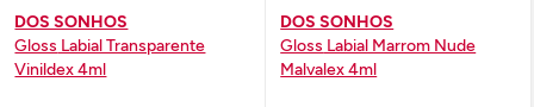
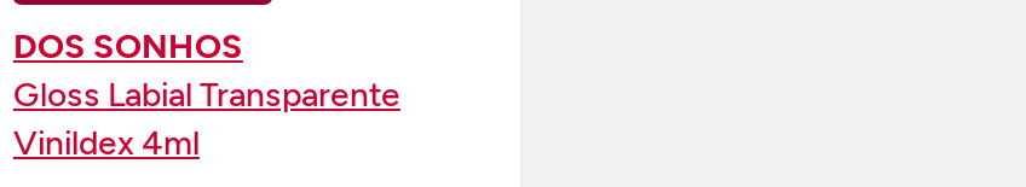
[280,12,476,80] DOS SONHOS | Gloss Labial Marrom Nude | Malvalex 4ml -> none

